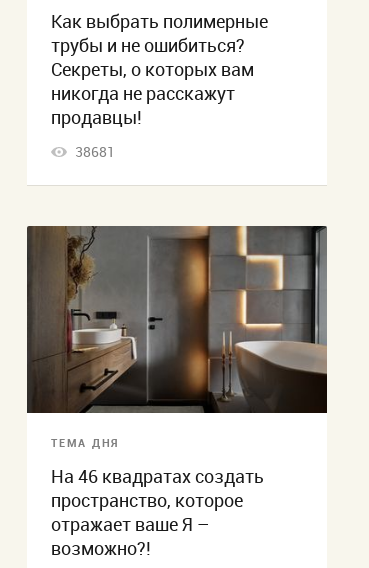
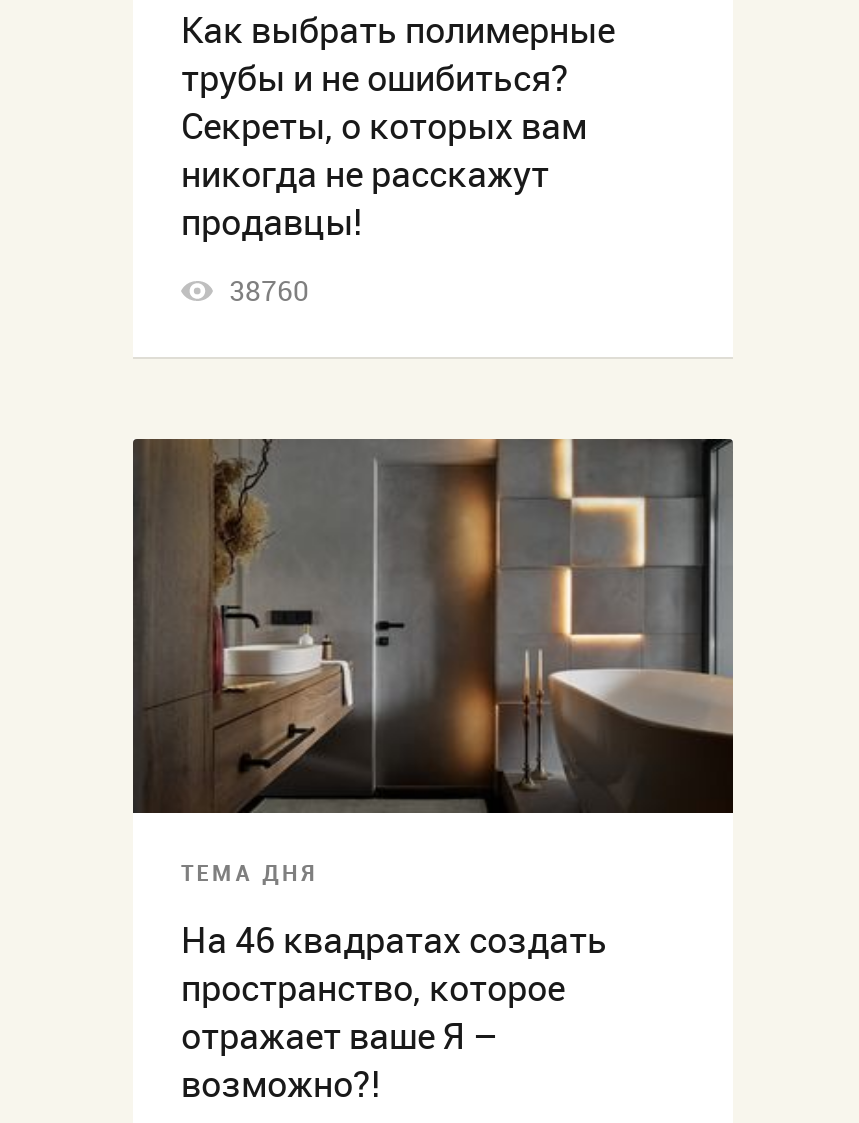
[75,144,115,160] 38681 -> [229,275,309,307] 38760

